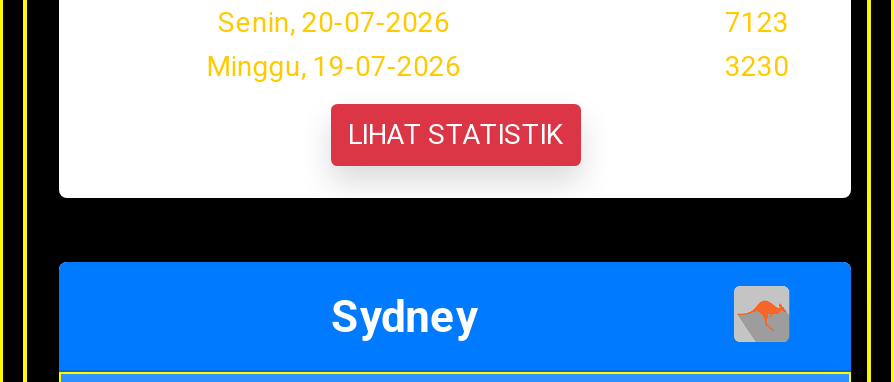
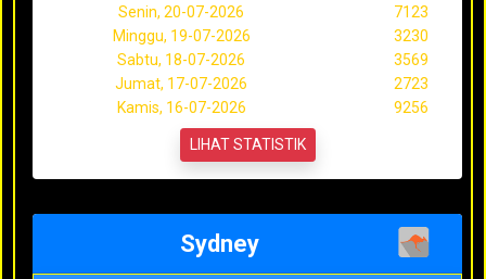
none -> [115,51,429,116] Sabtu, 18-07-2026 | 3569 | Jumat, 17-07-2026 | 2723 | Kamis, 16-07-2026 | 9256

